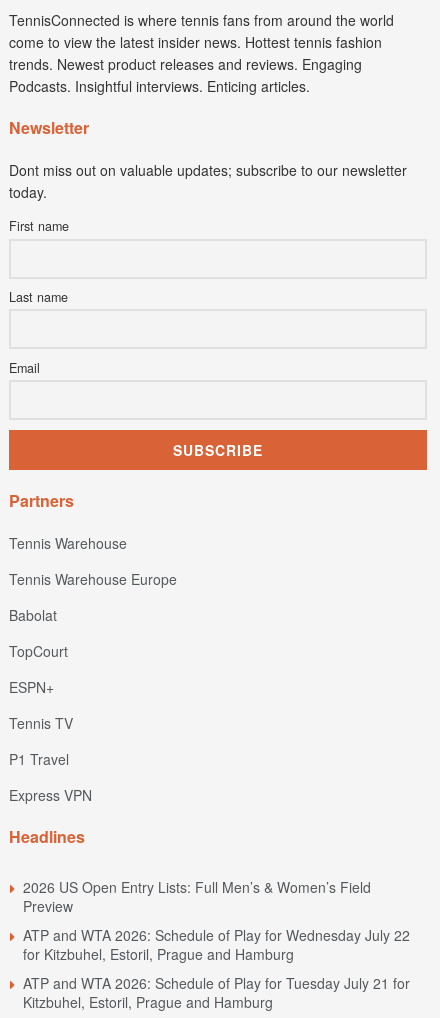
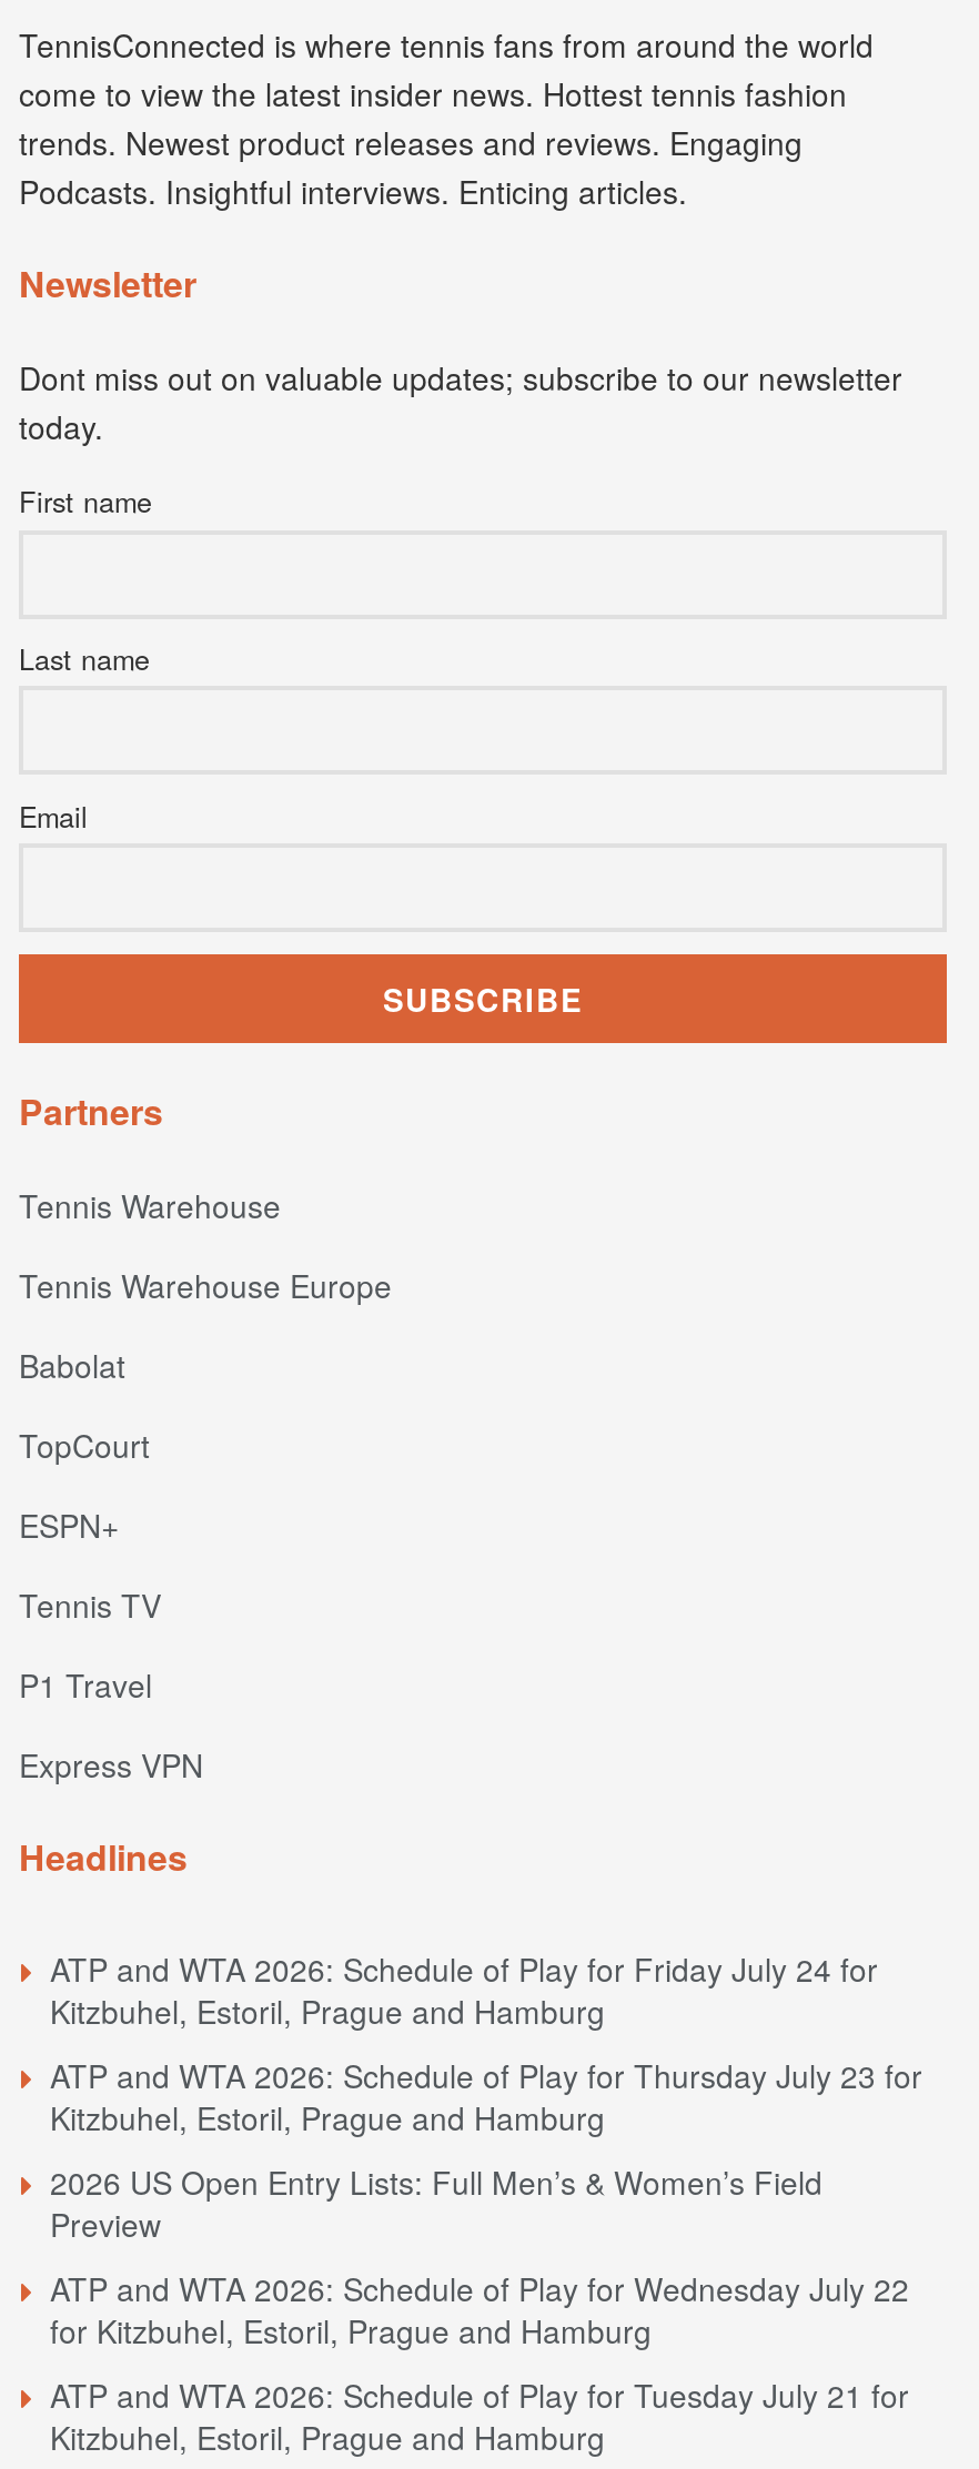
none -> [50,1946,922,2139] ATP and WTA 2026: Schedule of Play for Friday July 24 for | Kitzbuhel, Estoril, Prague and Hamburg | ATP and WTA 2026: Schedule of Play for Thursday July 23 for | Kitzbuhel, Estoril, Prague and Hamburg

